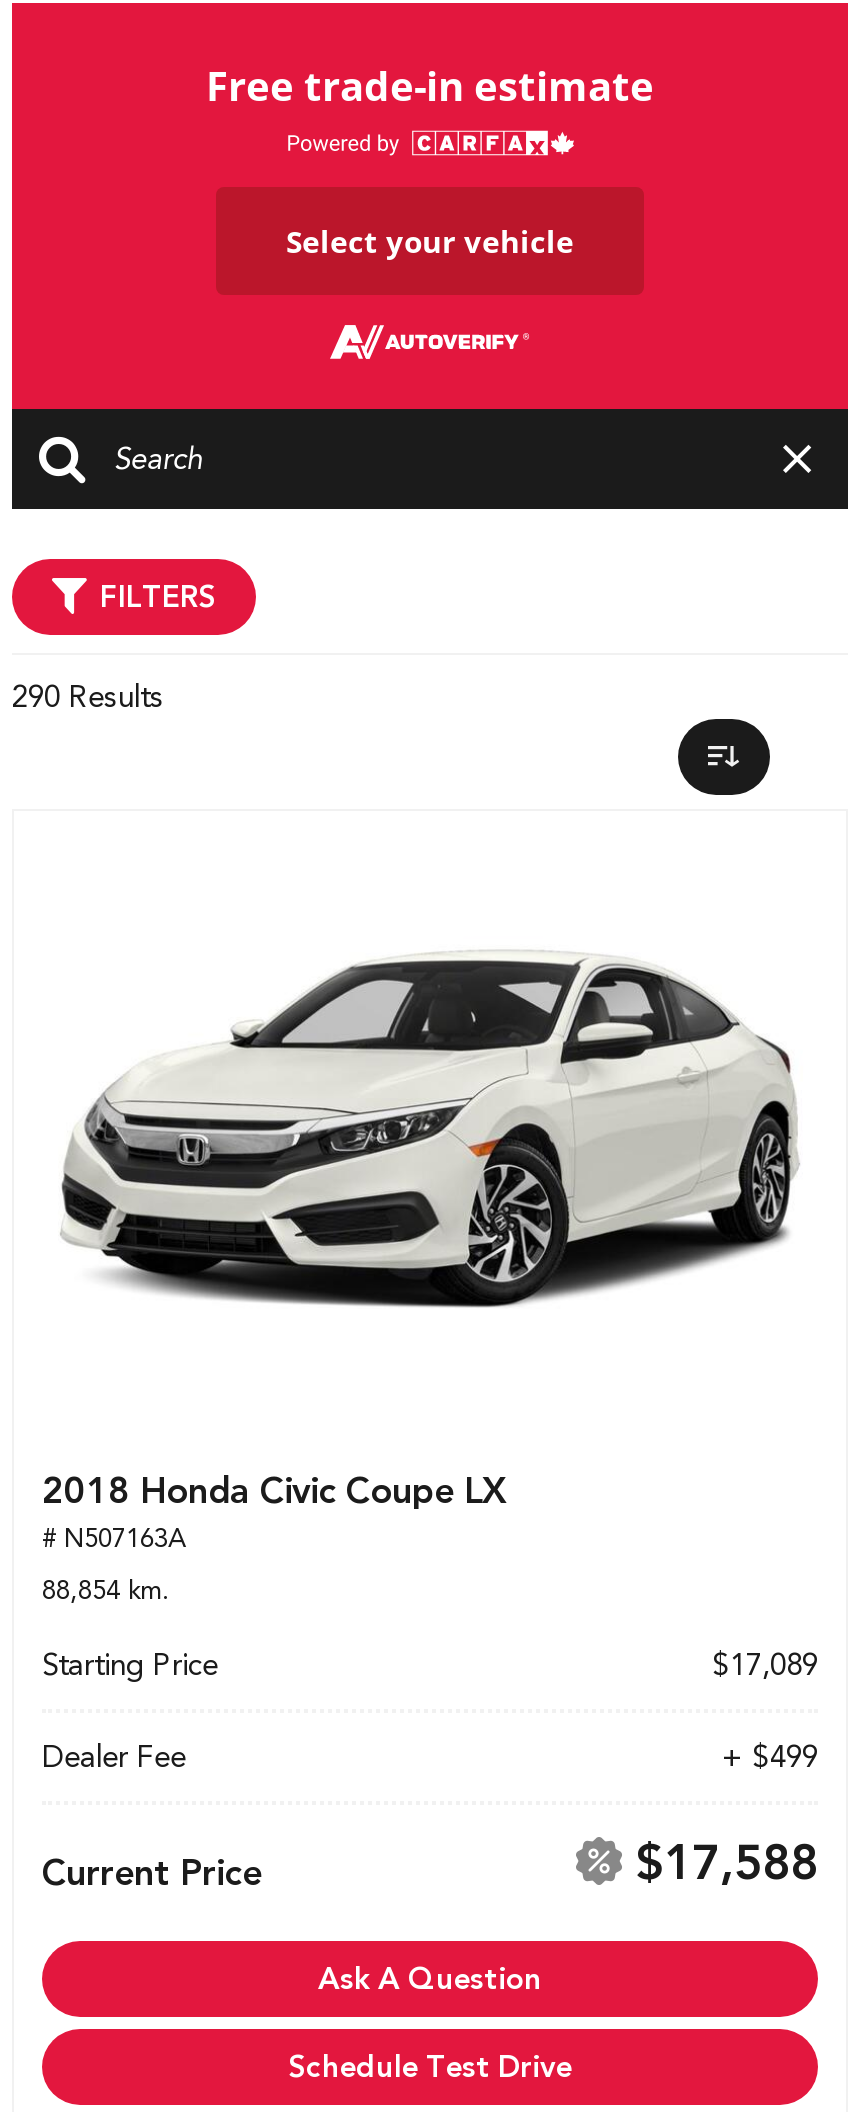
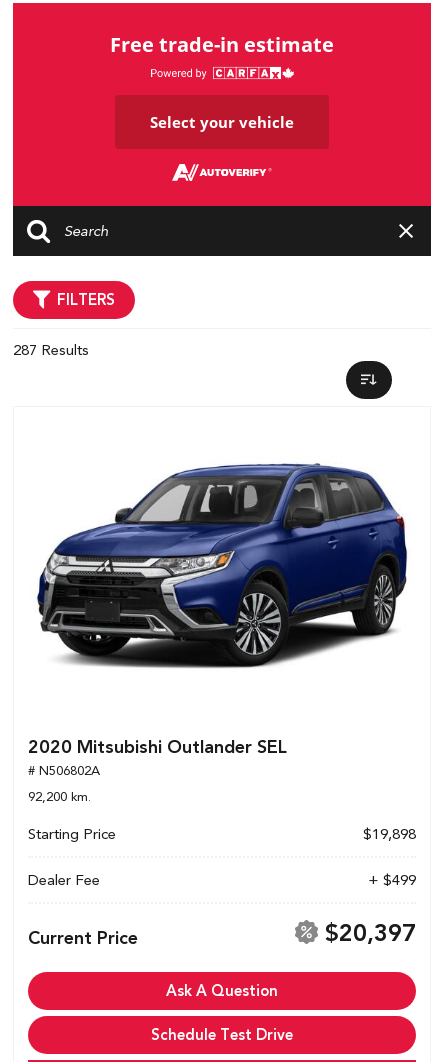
[12,679,164,715] 290 Results -> [13,341,89,359] 287 Results
[60,923,800,1333] [image] -> [37,462,408,669] [image]
[42,1469,506,1553] 2018 Honda Civic Coupe LX | # N507163A -> [28,736,287,778] 2020 Mitsubishi Outlander SEL | # N506802A
[42,1575,168,1605] 88,854 km. -> [28,789,91,804] 92,200 km.
[712,1647,818,1683] $17,089 -> [363,825,416,843] $19,898
[636,1833,818,1891] $17,588 -> [325,918,416,947] $20,397

